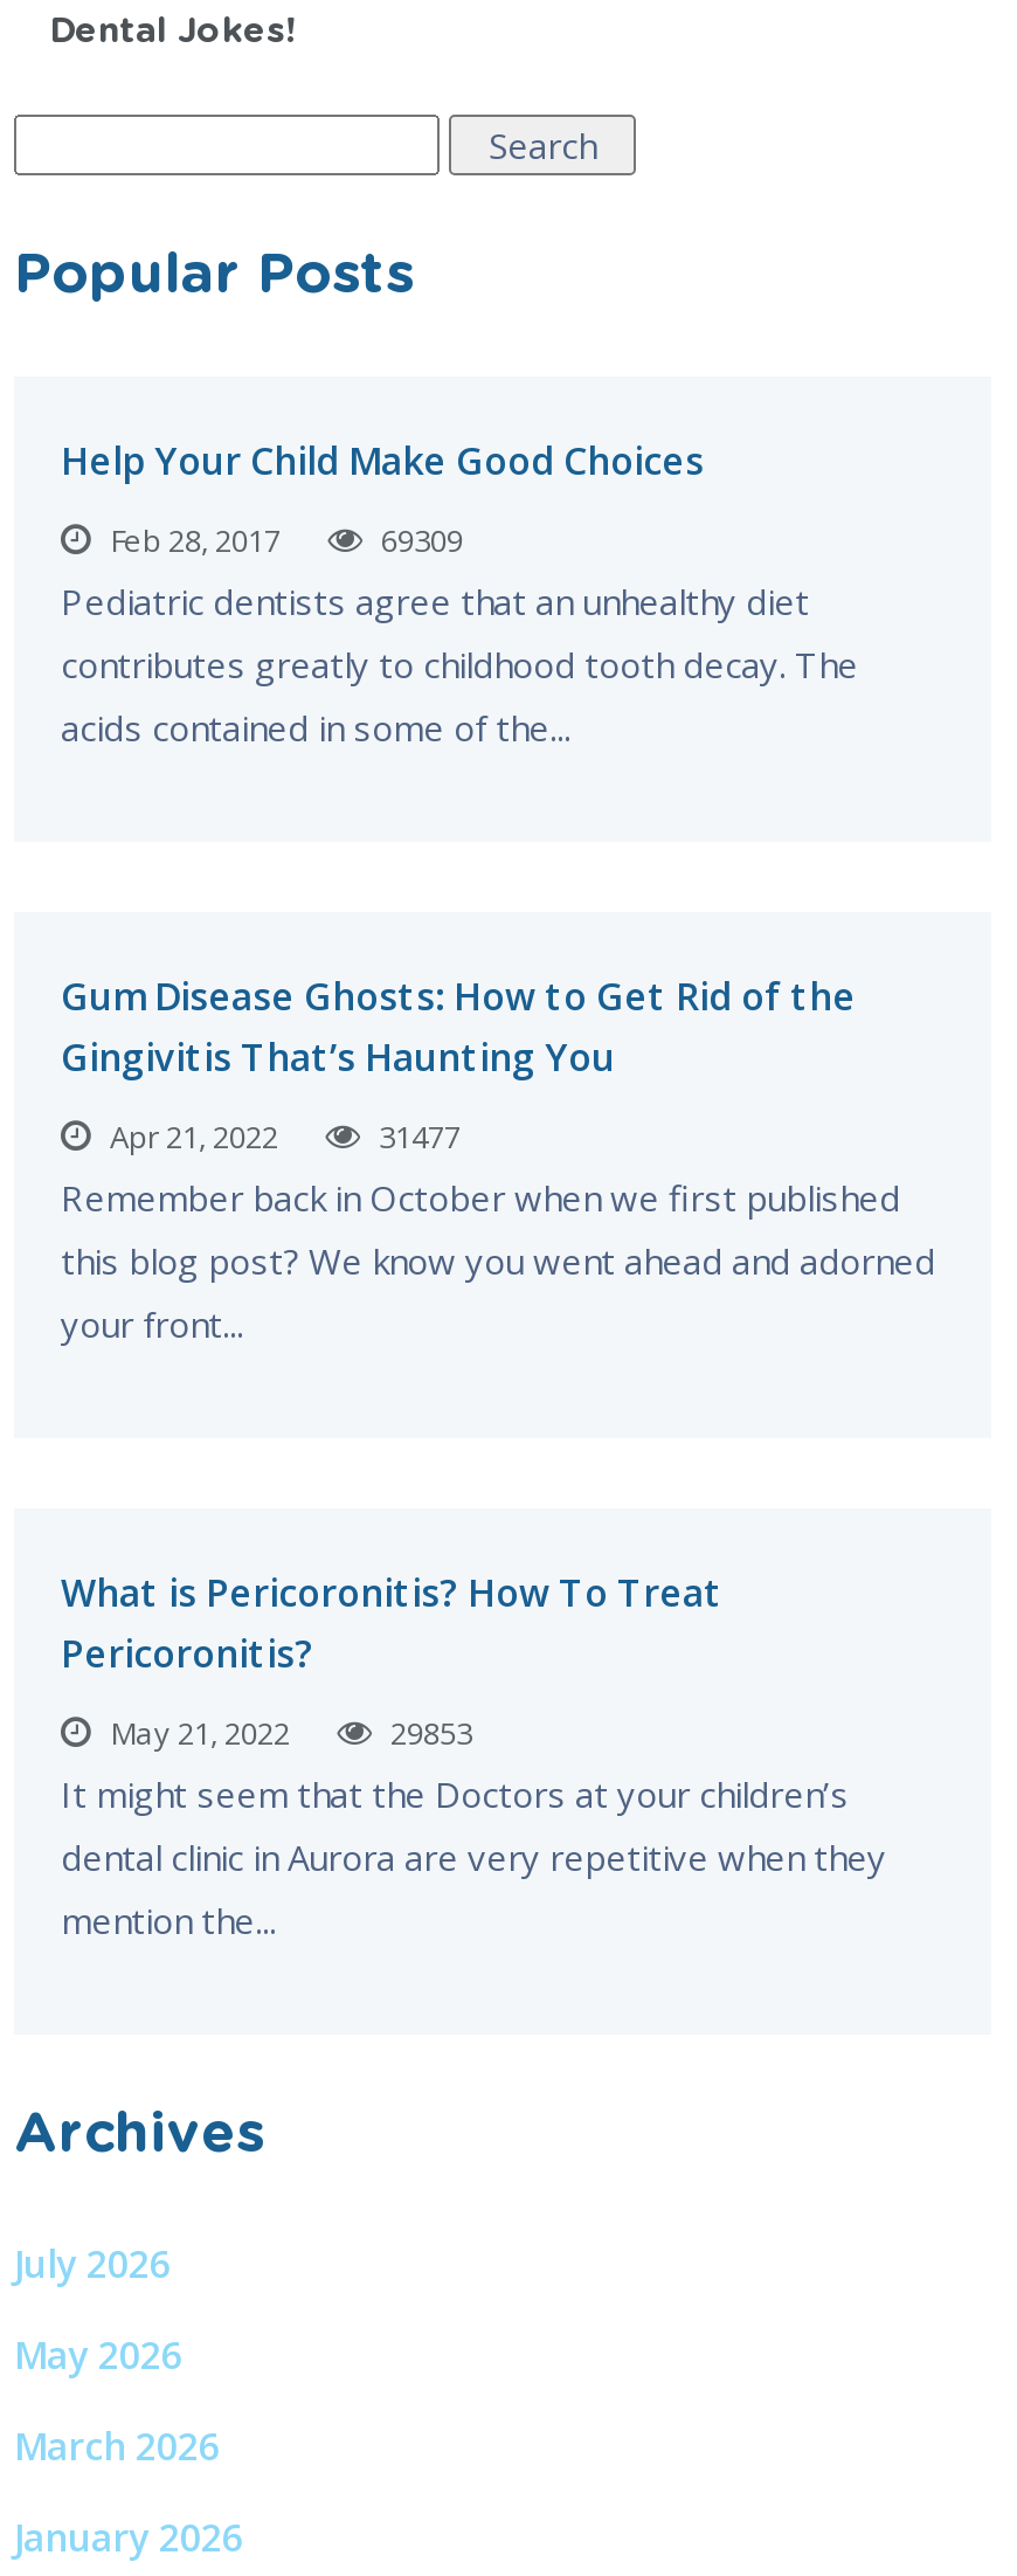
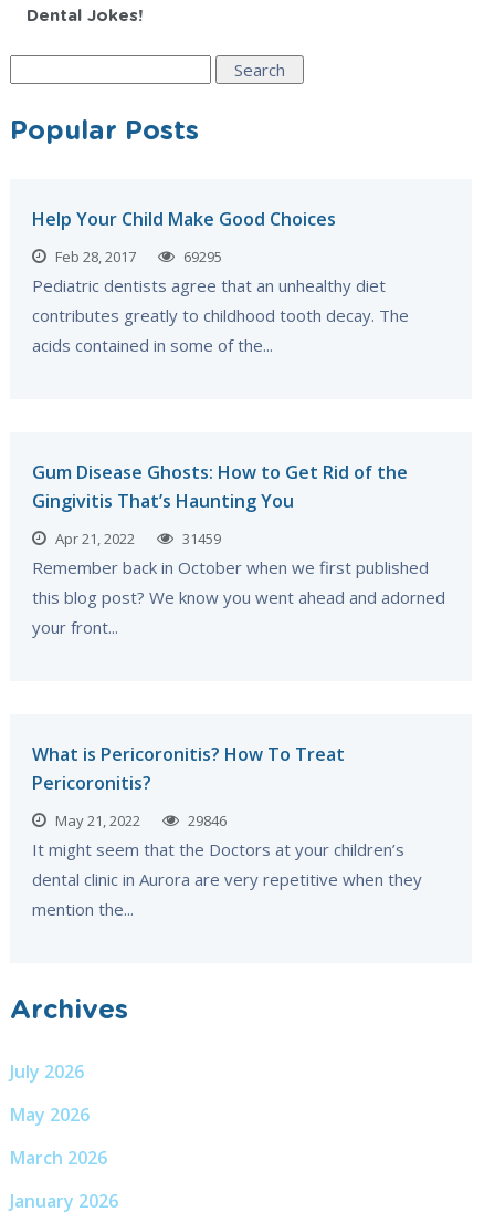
[374,520,463,562] 69309 -> [180,247,222,267] 69295
[372,1116,461,1158] 31477 -> [179,529,221,549] 31459
[383,1712,472,1754] 29853 -> [185,811,227,831] 29846

